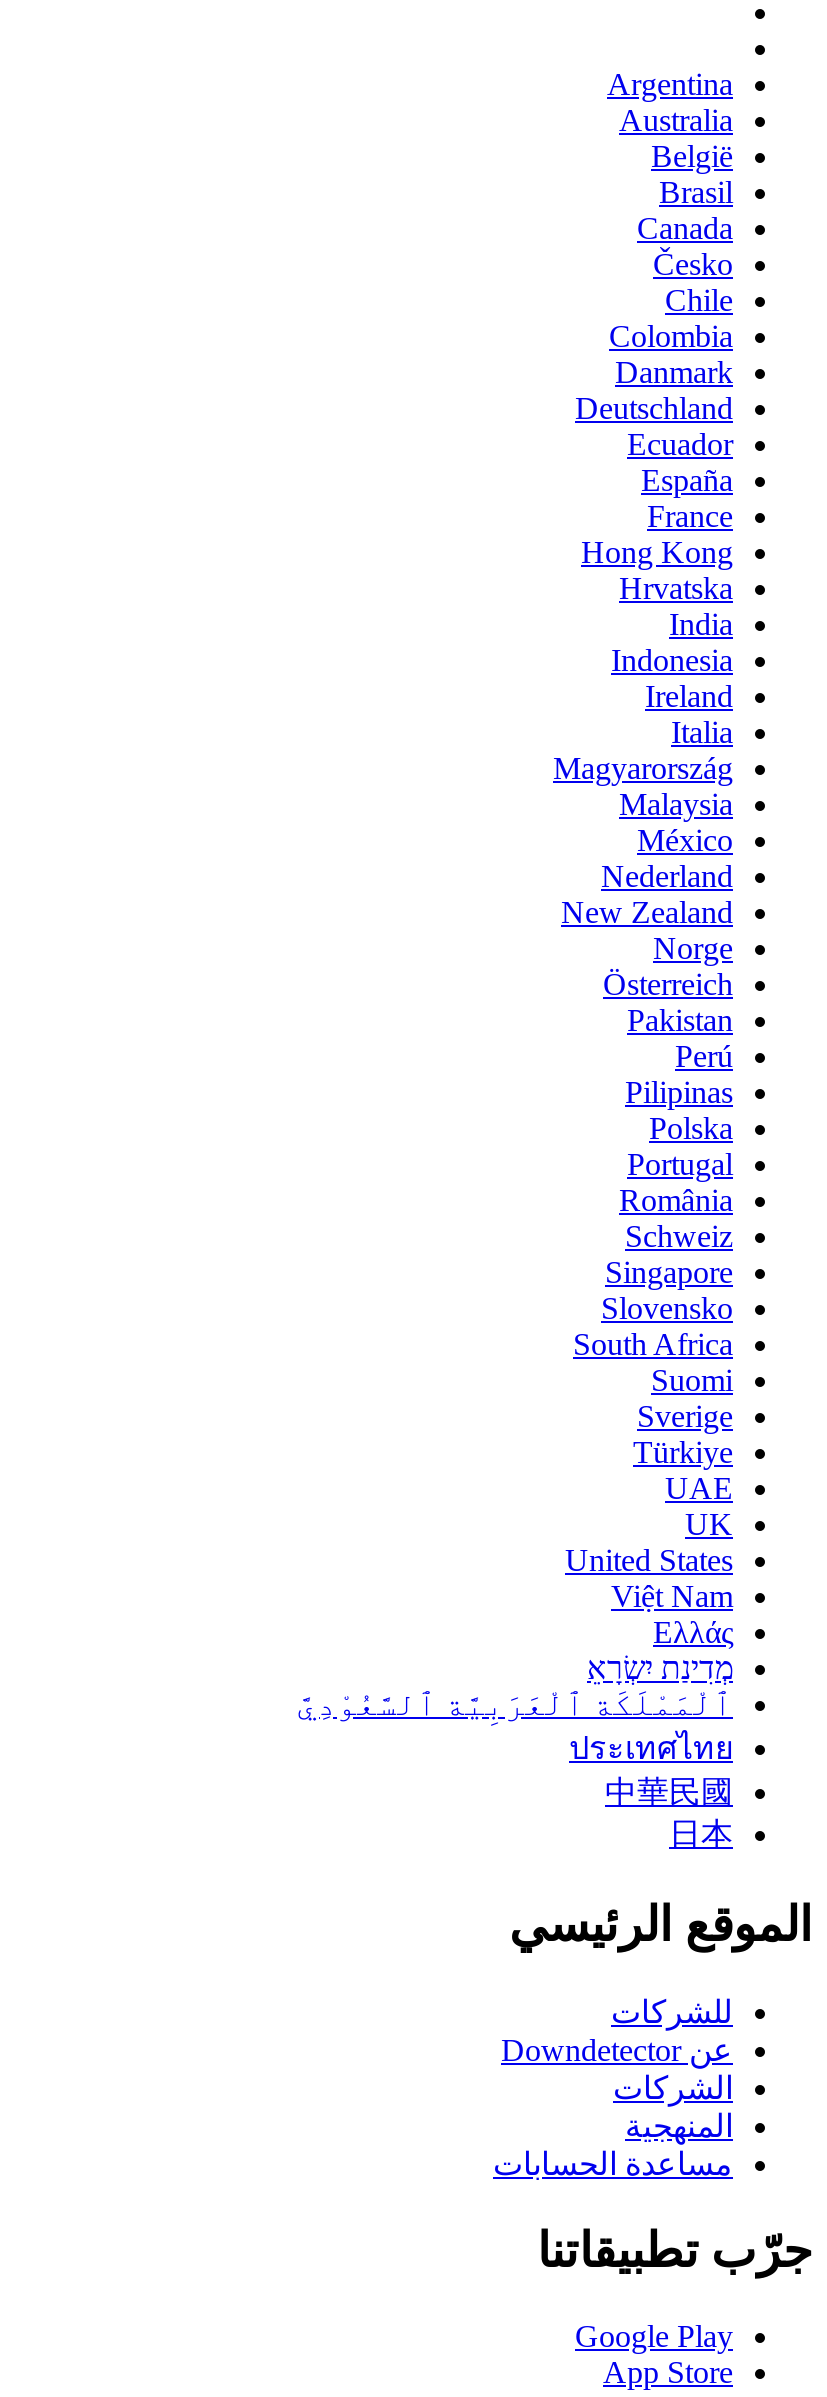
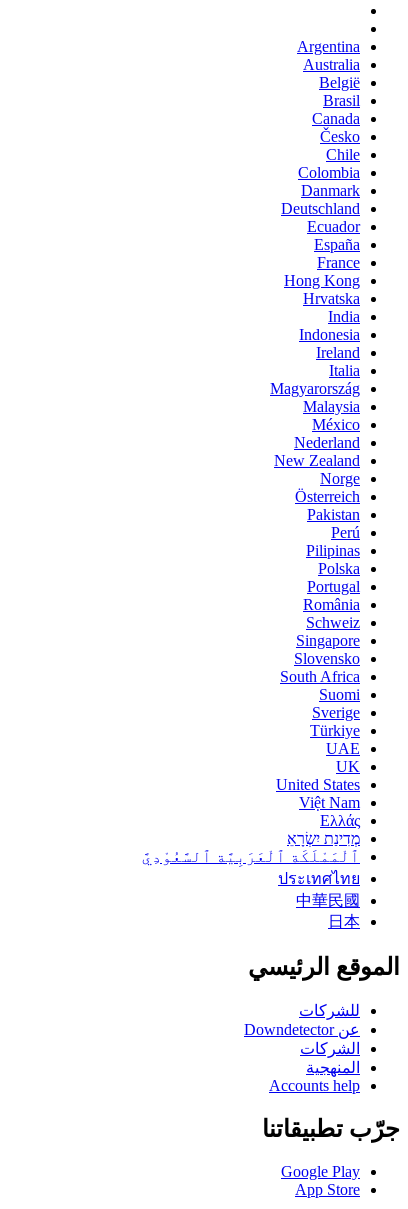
[493,2147,733,2181] مساعدة الحسابات -> [269,1077,360,1094] Accounts help

